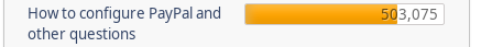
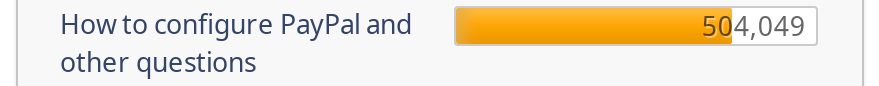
[381,4,438,24] 503,075 -> [702,8,806,44] 504,049

